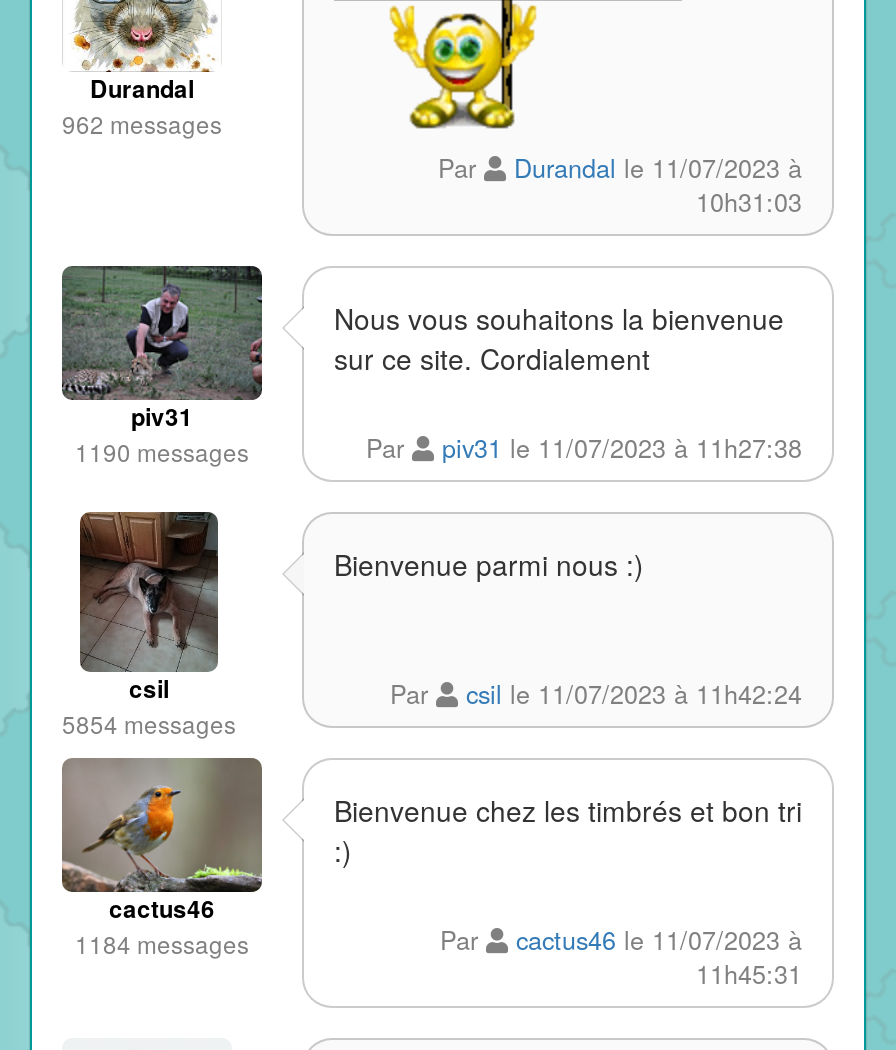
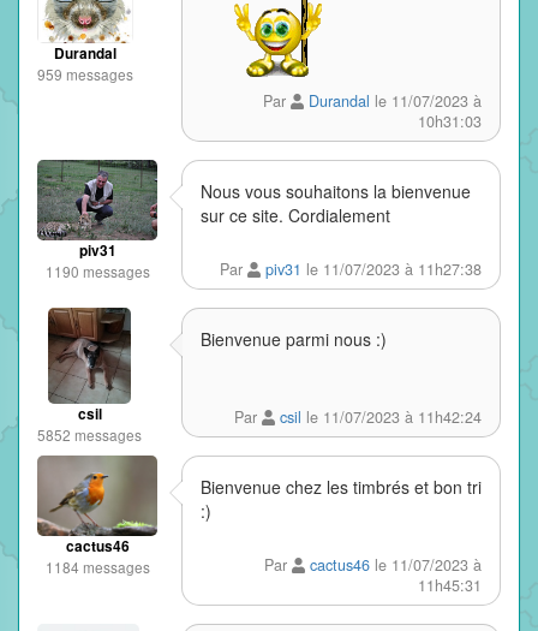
[62,106,222,140] 962 messages -> [37,64,133,84] 959 messages
[62,706,236,740] 5854 messages -> [37,424,142,445] 5852 messages

